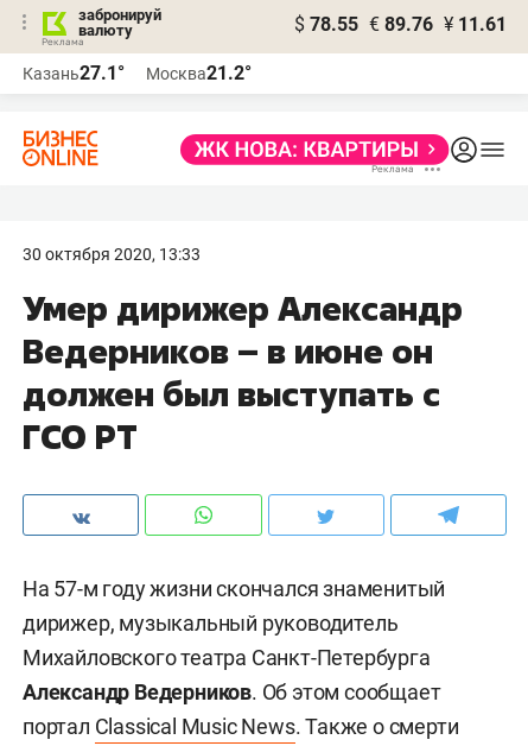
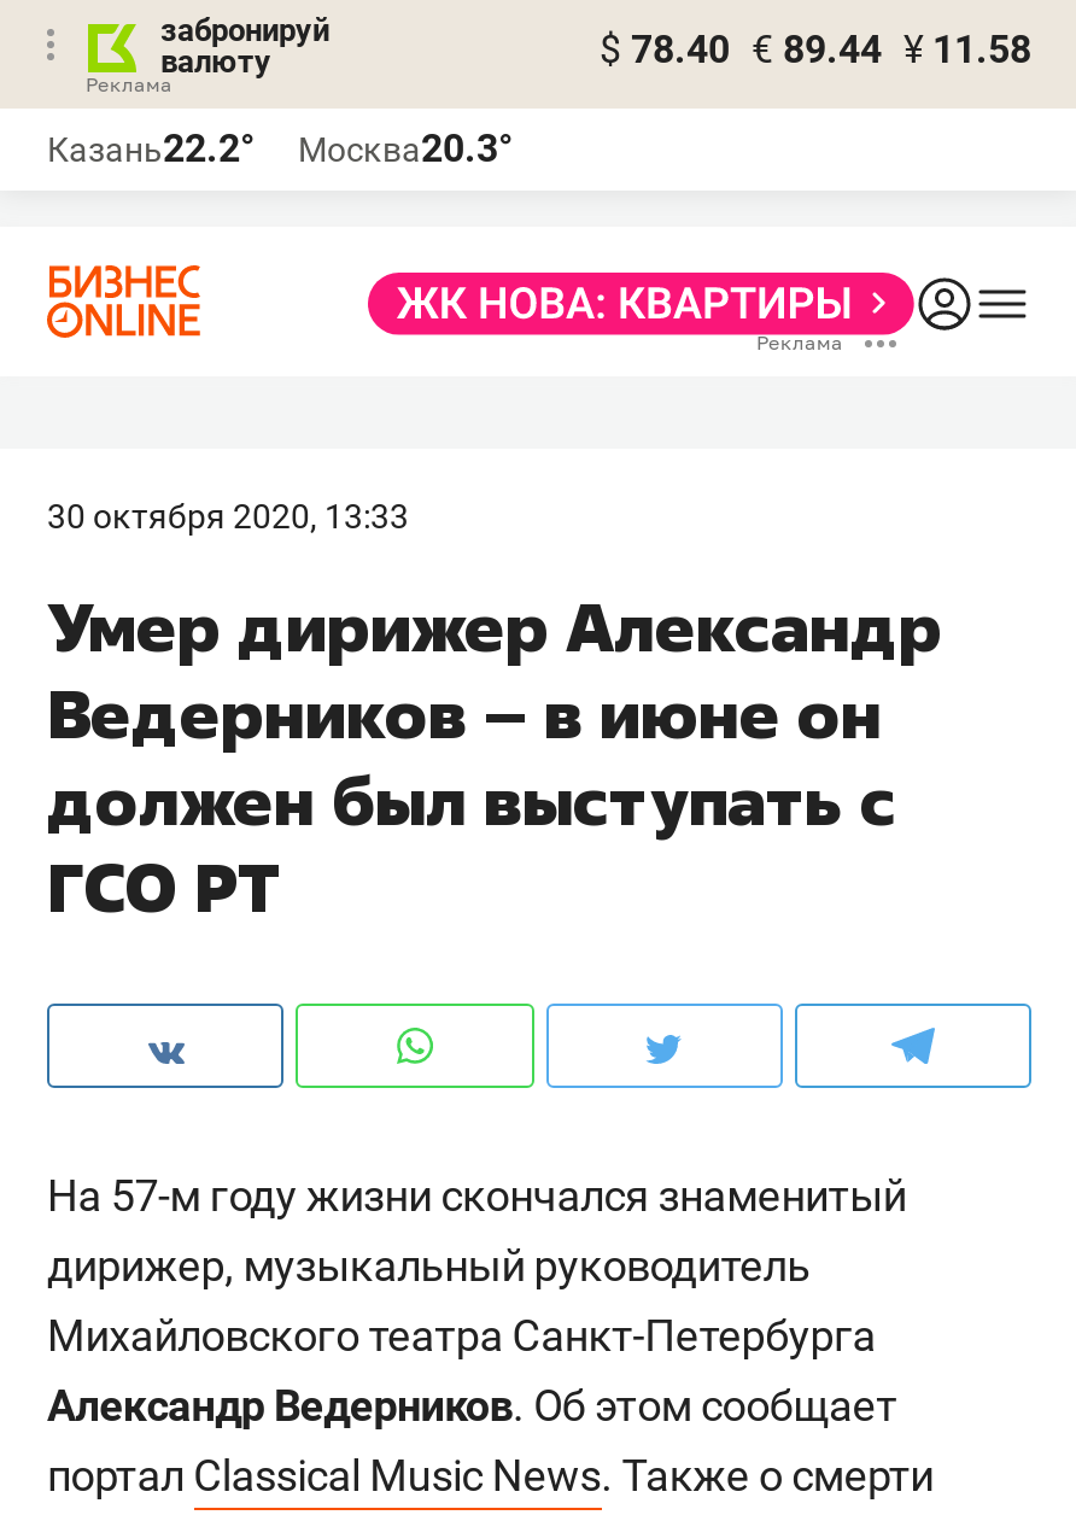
[294,13,507,36] $ 78.55 € 89.76 ¥ 11.61 -> [600,27,1031,72] $ 78.40 € 89.44 ¥ 11.58
[23,62,125,84] Казань27.1° -> [47,125,255,171] Казань22.2°
[146,62,252,84] Москва21.2° -> [298,125,513,171] Москва20.3°

